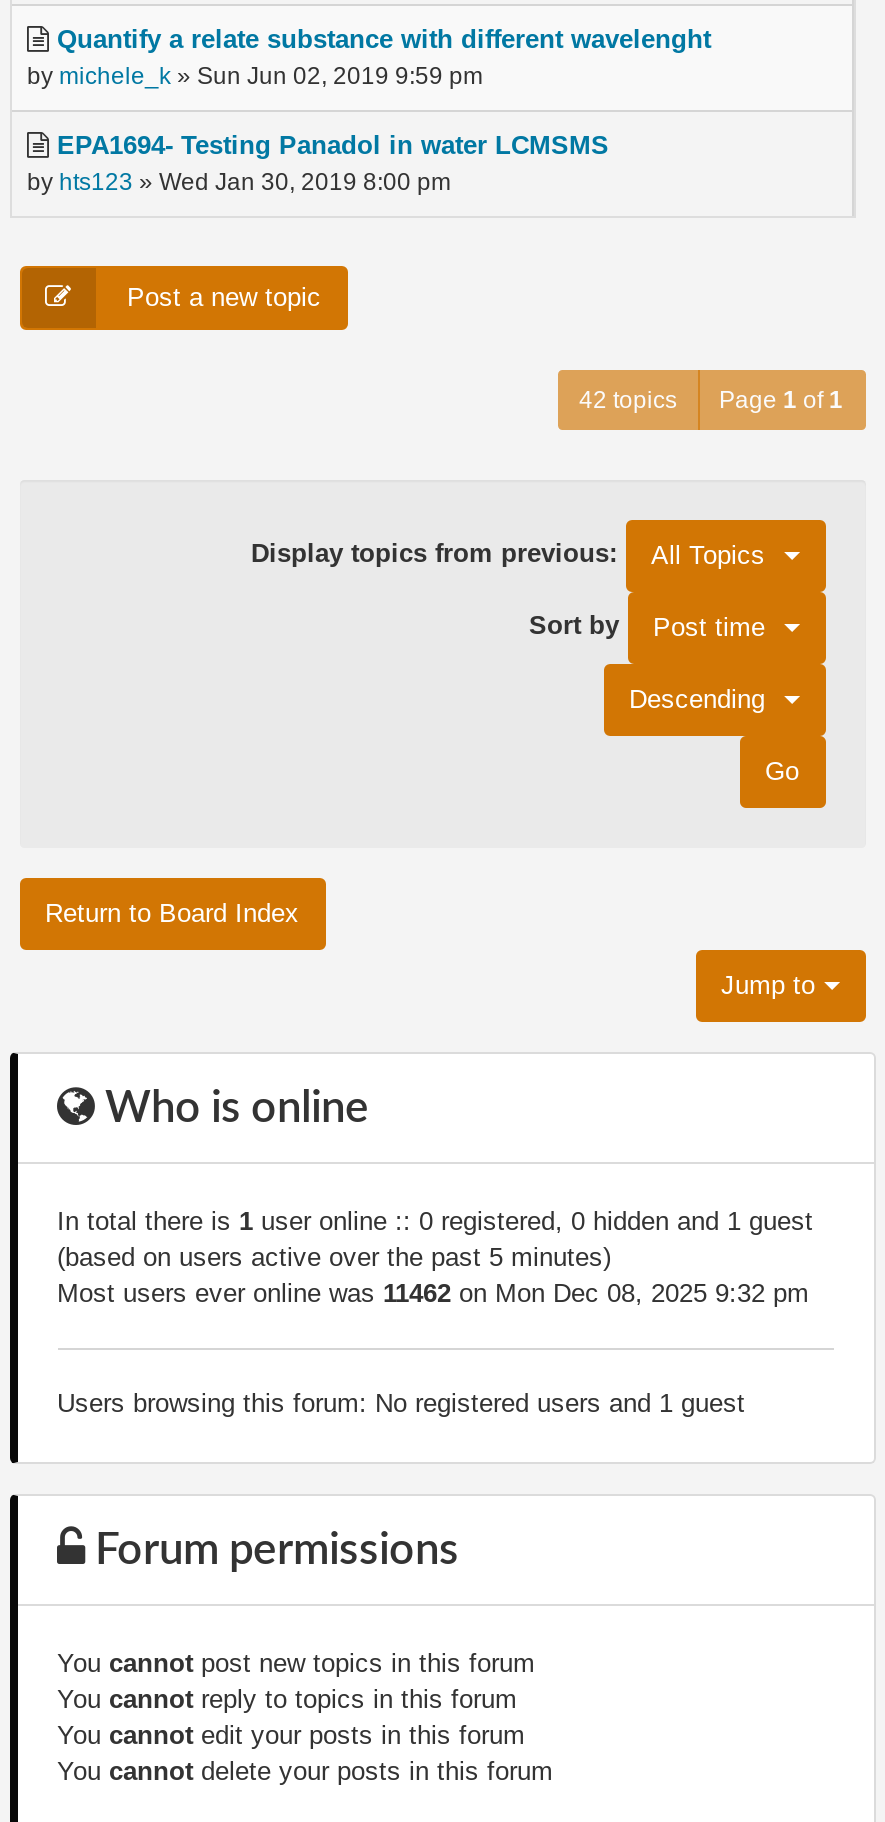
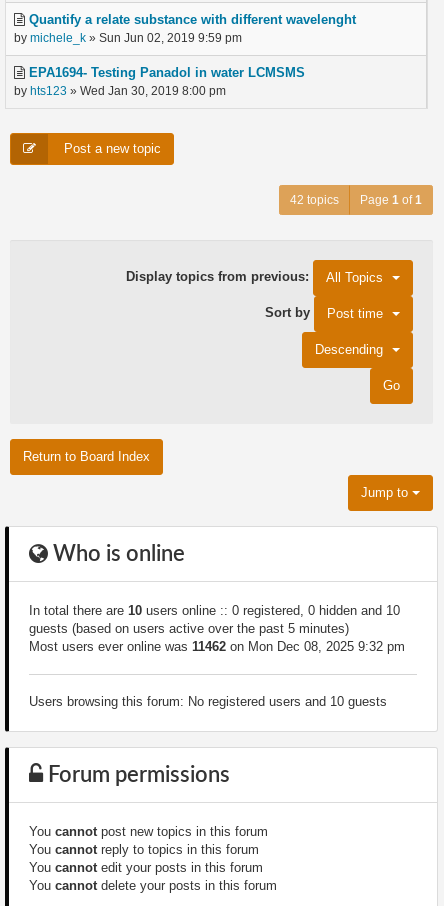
[57,1205,813,1271] In total there is 1 user online :: 0 registered, 0 hidden and 1 guest | (based on users active over the past 5 minutes) -> [28,602,399,635] In total there are 10 users online :: 0 registered, 0 hidden and 10 | guests (based on users active over the past 5 minutes)
[57,1387,745,1417] Users browsing this forum: No registered users and 1 guest -> [28,693,386,708] Users browsing this forum: No registered users and 10 guests

